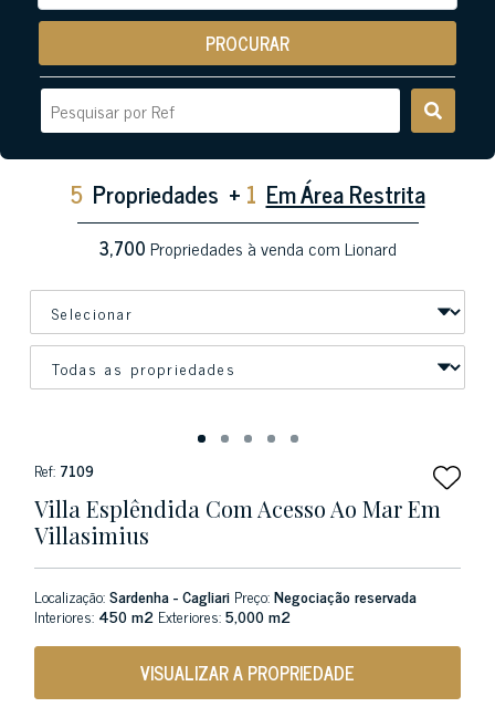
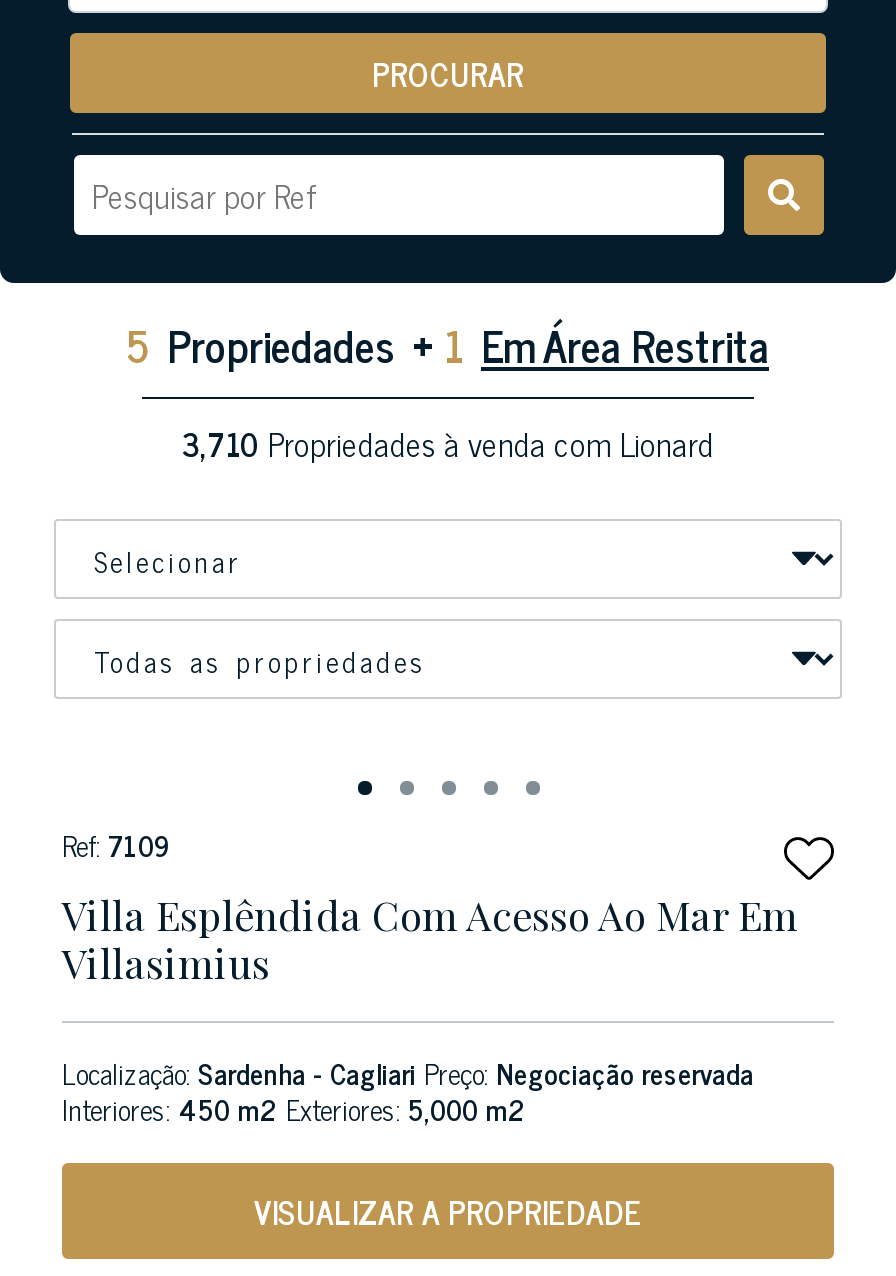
[99,233,396,262] 3,700 Propriedades à venda com Lionard -> [182,417,714,469] 3,710 Propriedades à venda com Lionard

